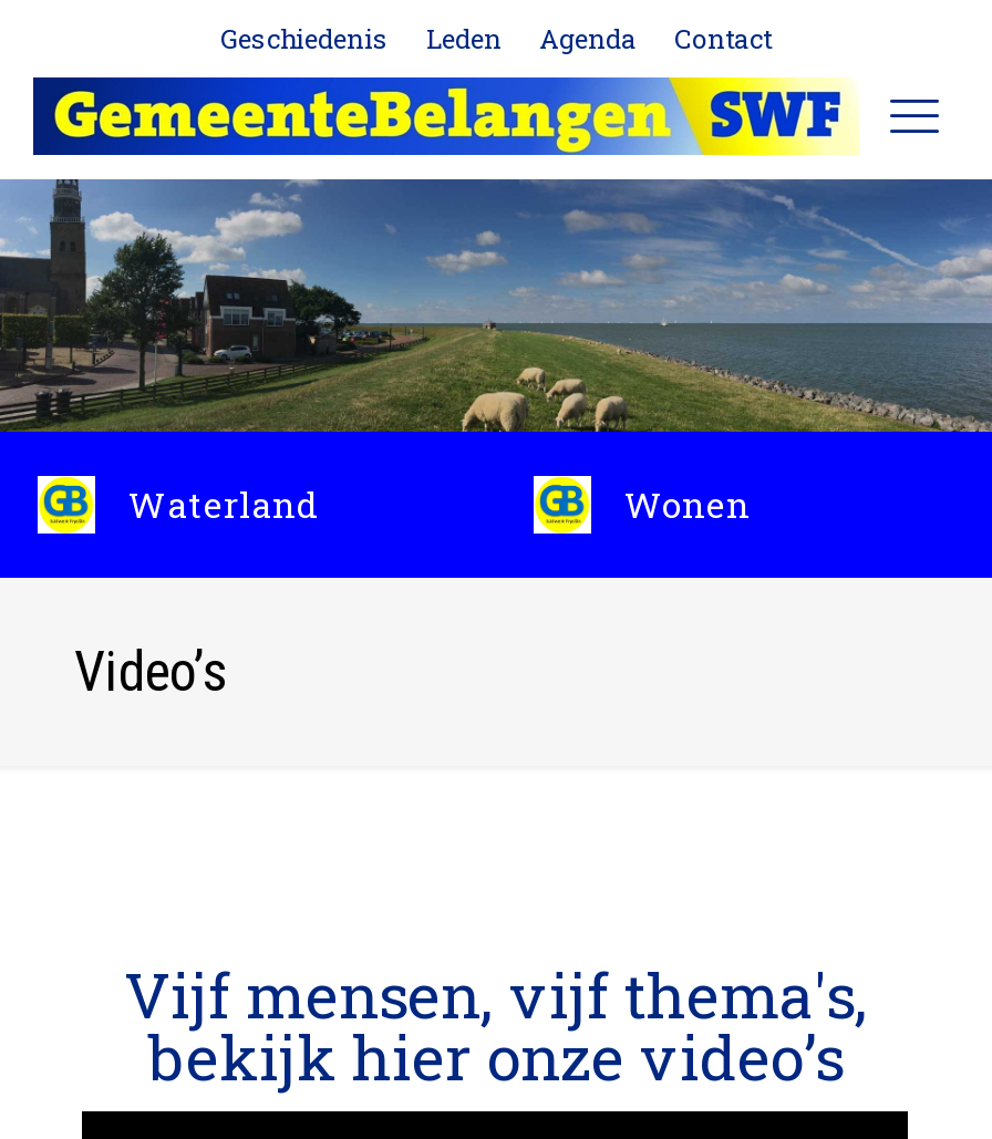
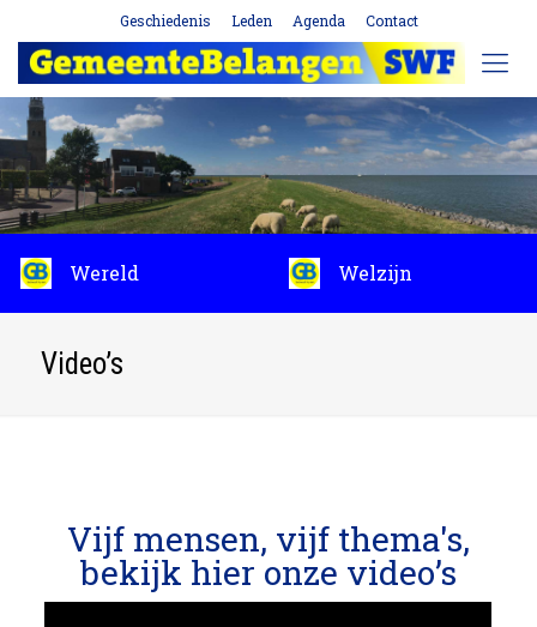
[128,480,751,527] Waterland | Wonen -> [70,260,412,285] Wereld | Welzijn

